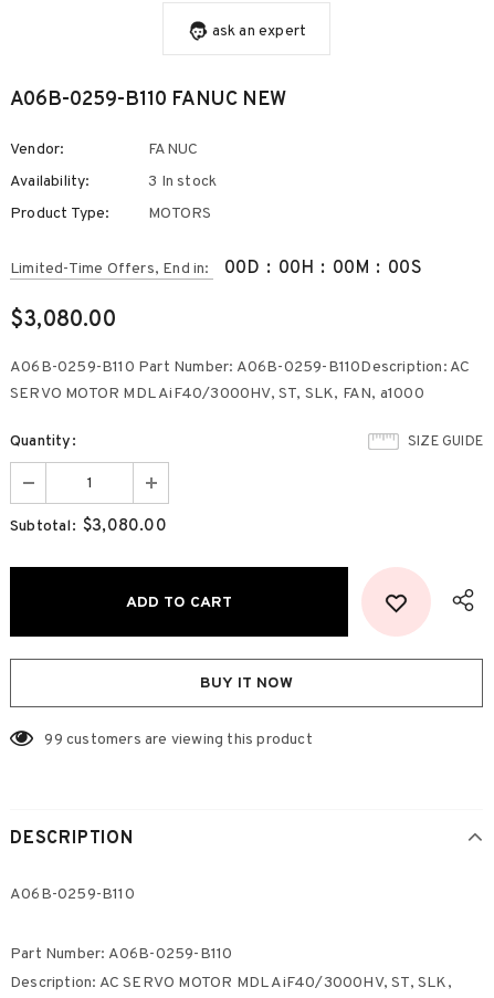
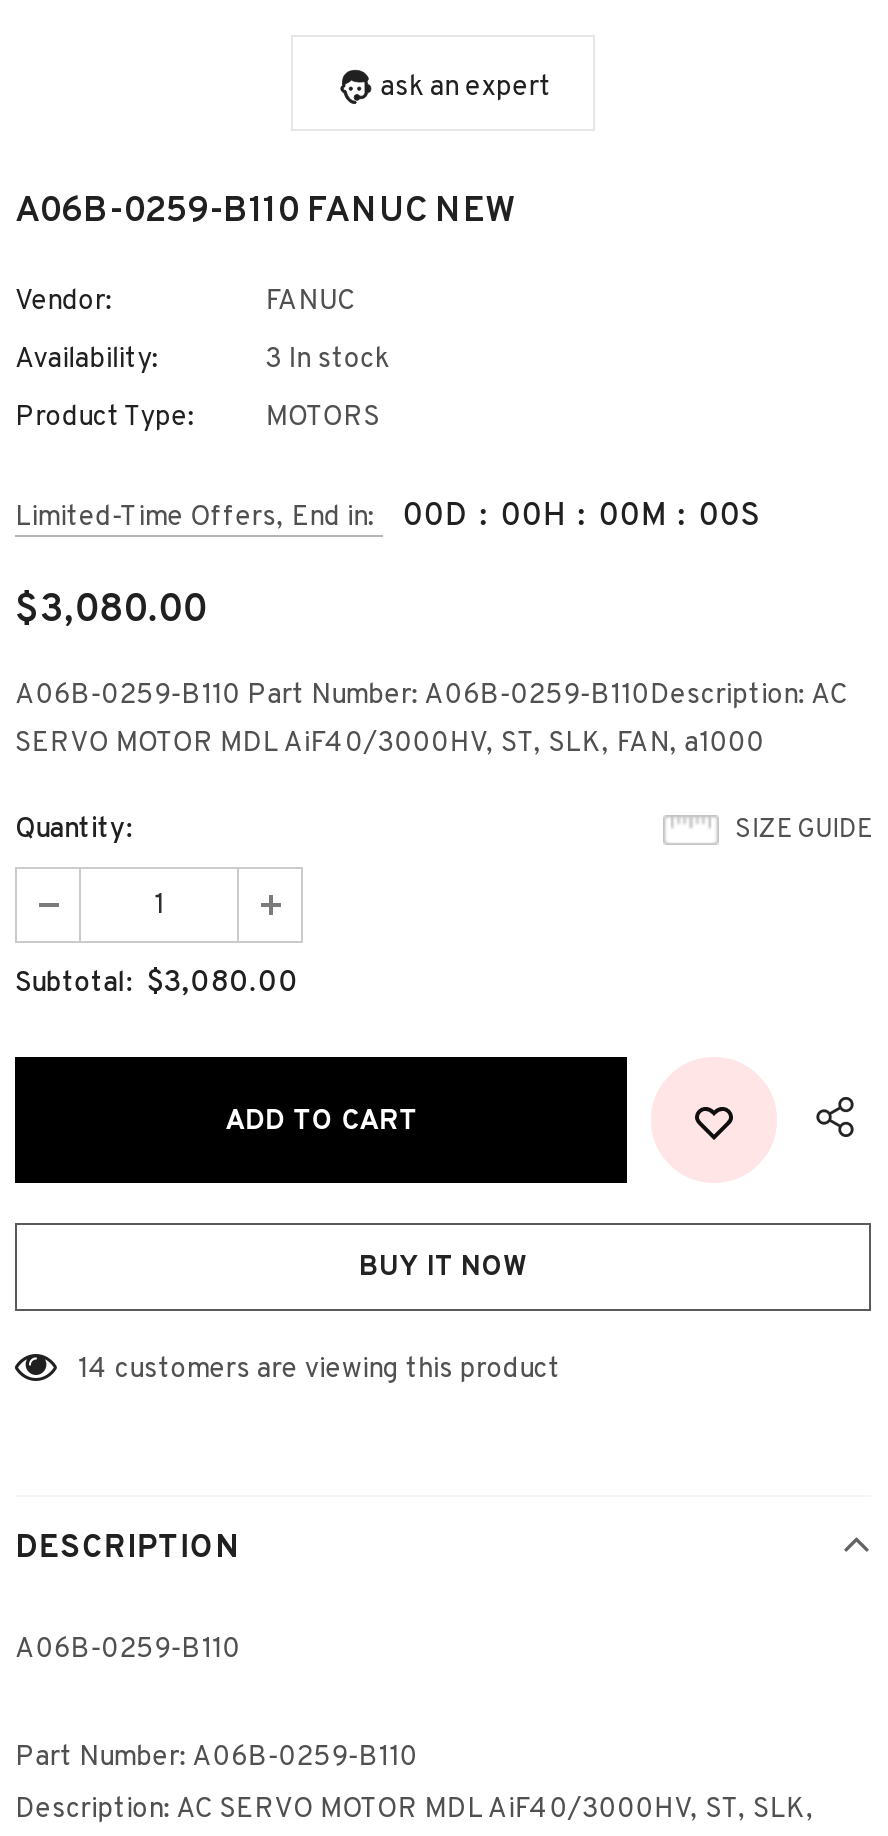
[45,731,313,749] 99 customers are viewing this product -> [78,1353,561,1387] 14 customers are viewing this product

